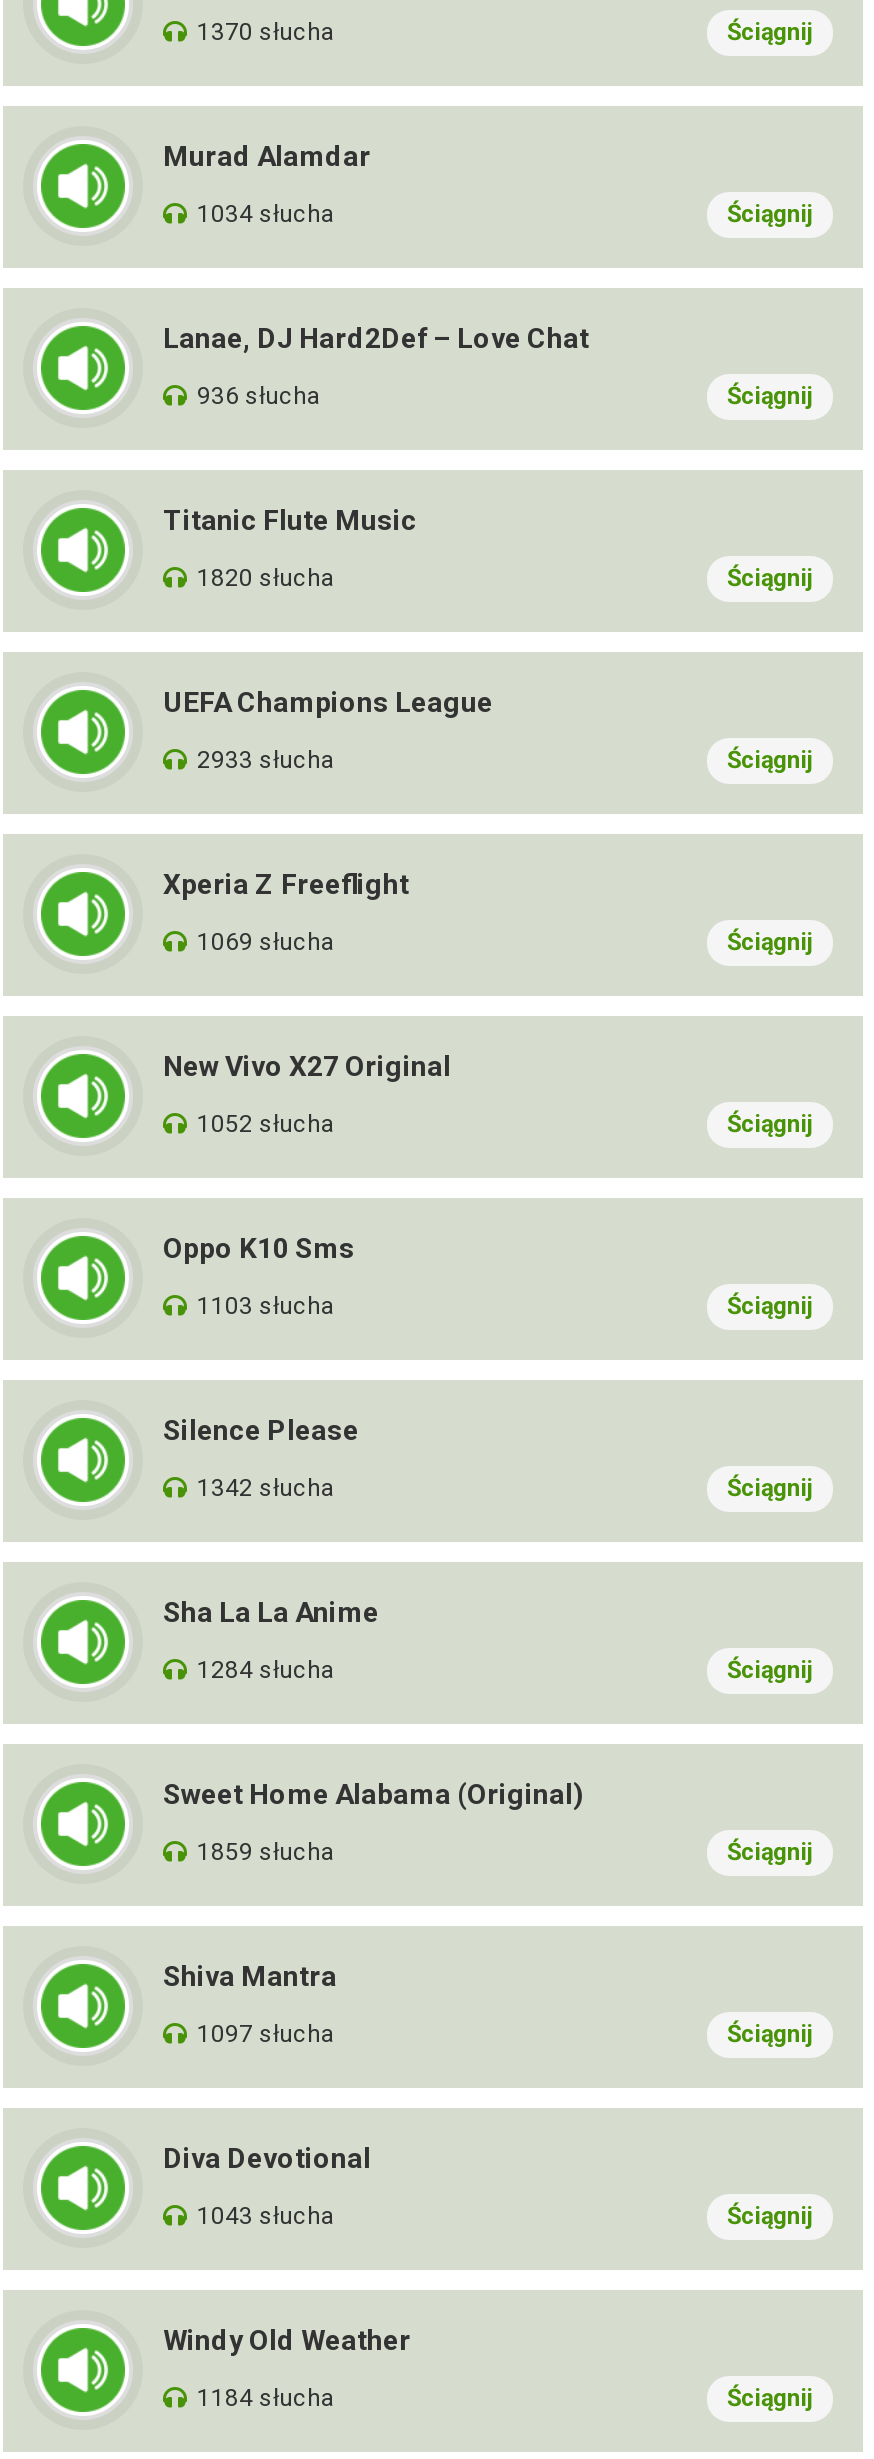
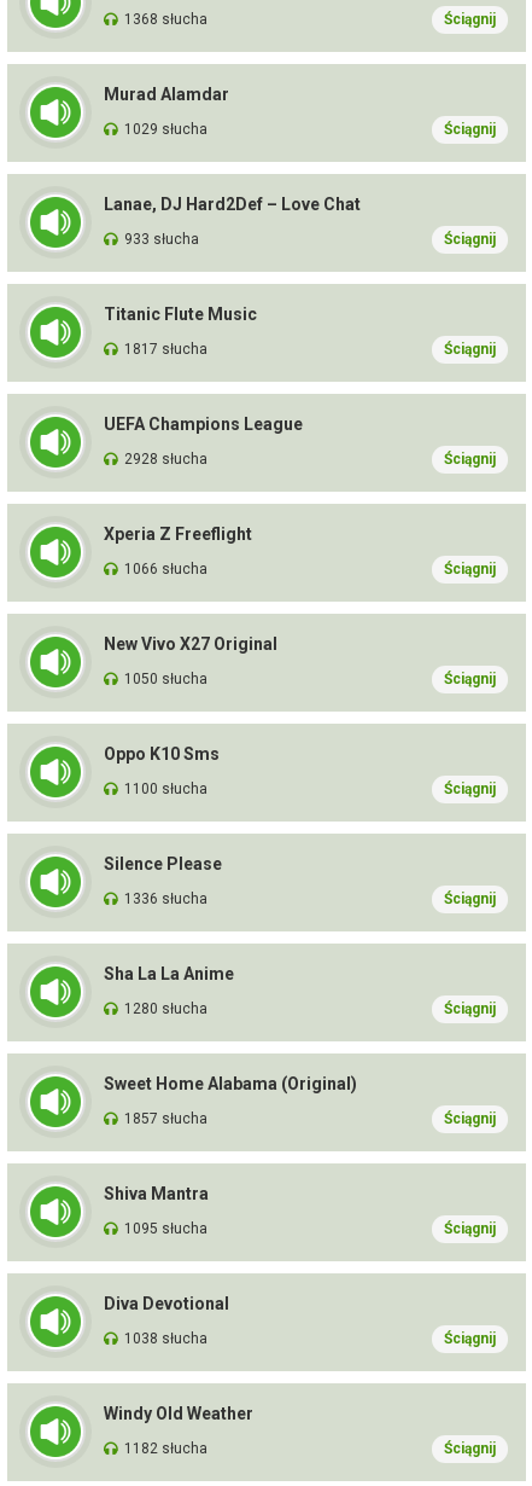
[197,18,335,46] 1370 słucha -> [124,11,207,28] 1368 słucha
[197,200,335,228] 1034 słucha -> [124,121,207,138] 1029 słucha
[197,382,321,410] 936 słucha -> [124,231,199,248] 933 słucha
[197,564,335,592] 1820 słucha -> [124,341,207,358] 1817 słucha
[197,746,335,774] 2933 słucha -> [124,451,207,468] 2928 słucha
[197,928,335,956] 1069 słucha -> [124,561,207,577] 1066 słucha
[197,1110,335,1138] 1052 słucha -> [124,671,207,687] 1050 słucha
[197,1292,335,1320] 1103 słucha -> [124,780,207,797] 1100 słucha
[197,1474,335,1502] 1342 słucha -> [124,890,207,907] 1336 słucha
[197,1656,335,1684] 1284 słucha -> [124,1000,207,1017] 1280 słucha
[197,1838,335,1866] 1859 słucha -> [124,1110,207,1127] 1857 słucha
[197,2020,335,2048] 1097 słucha -> [124,1220,207,1237] 1095 słucha
[197,2202,335,2230] 1043 słucha -> [124,1330,207,1347] 1038 słucha
[197,2384,335,2412] 1184 słucha -> [124,1440,207,1457] 1182 słucha

